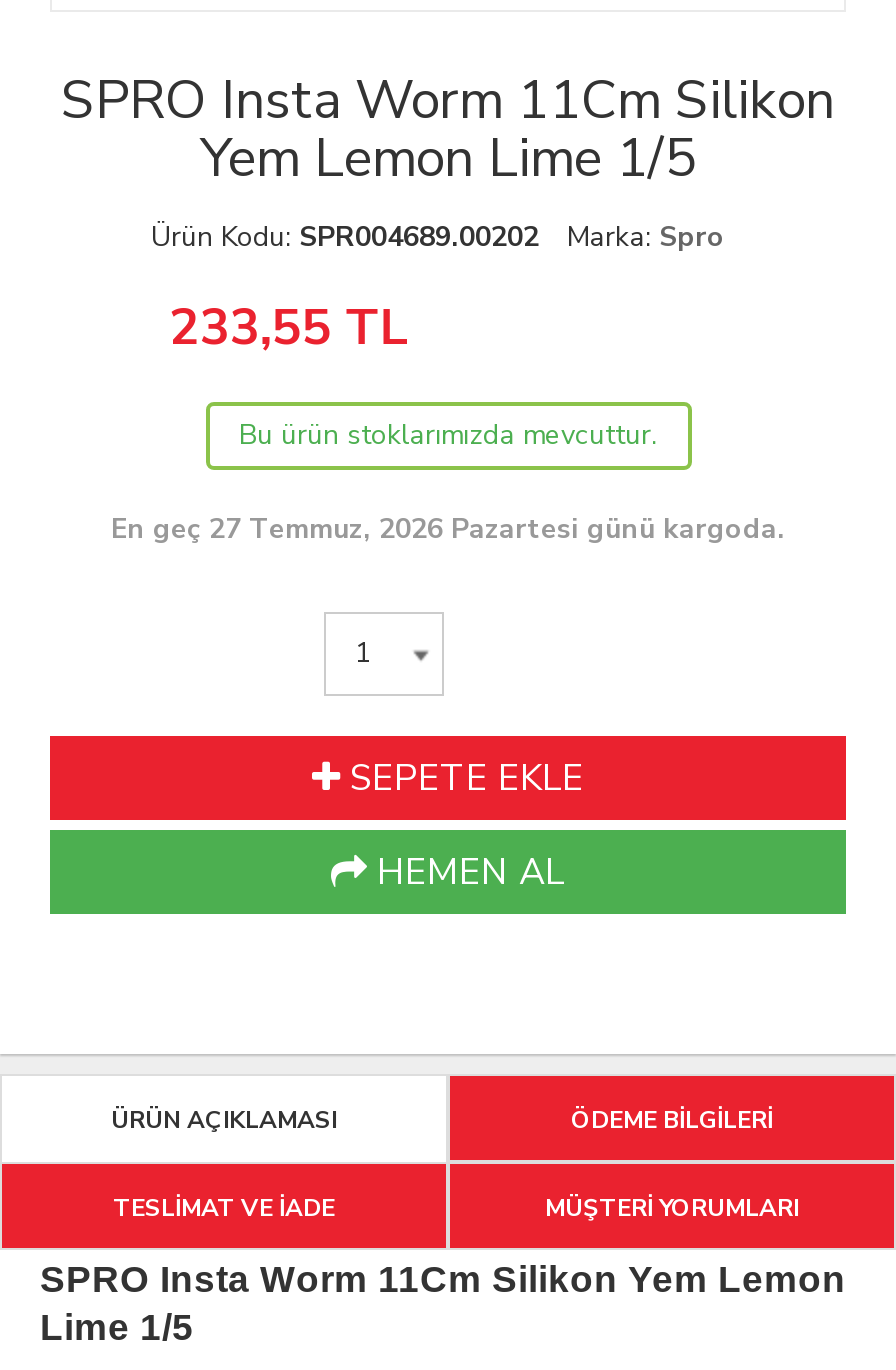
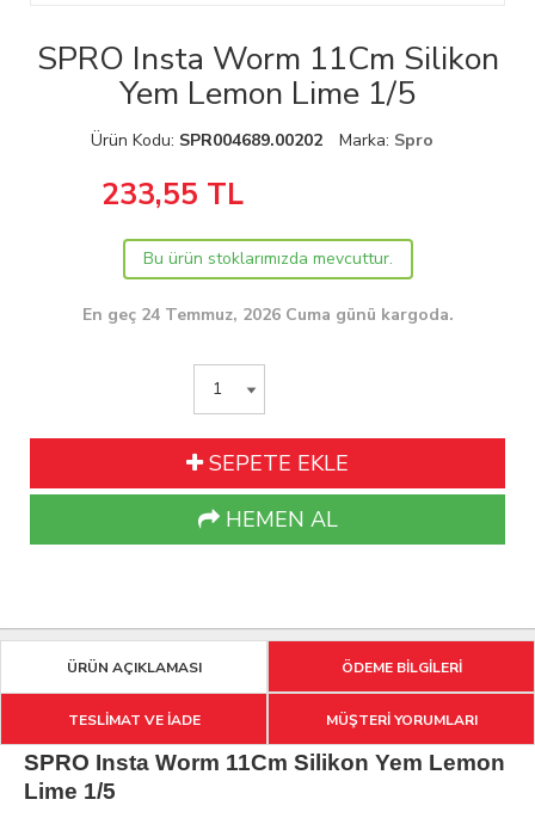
[111,510,785,548] En geç 27 Temmuz, 2026 Pazartesi günü kargoda. -> [82,303,453,326] En geç 24 Temmuz, 2026 Cuma günü kargoda.

